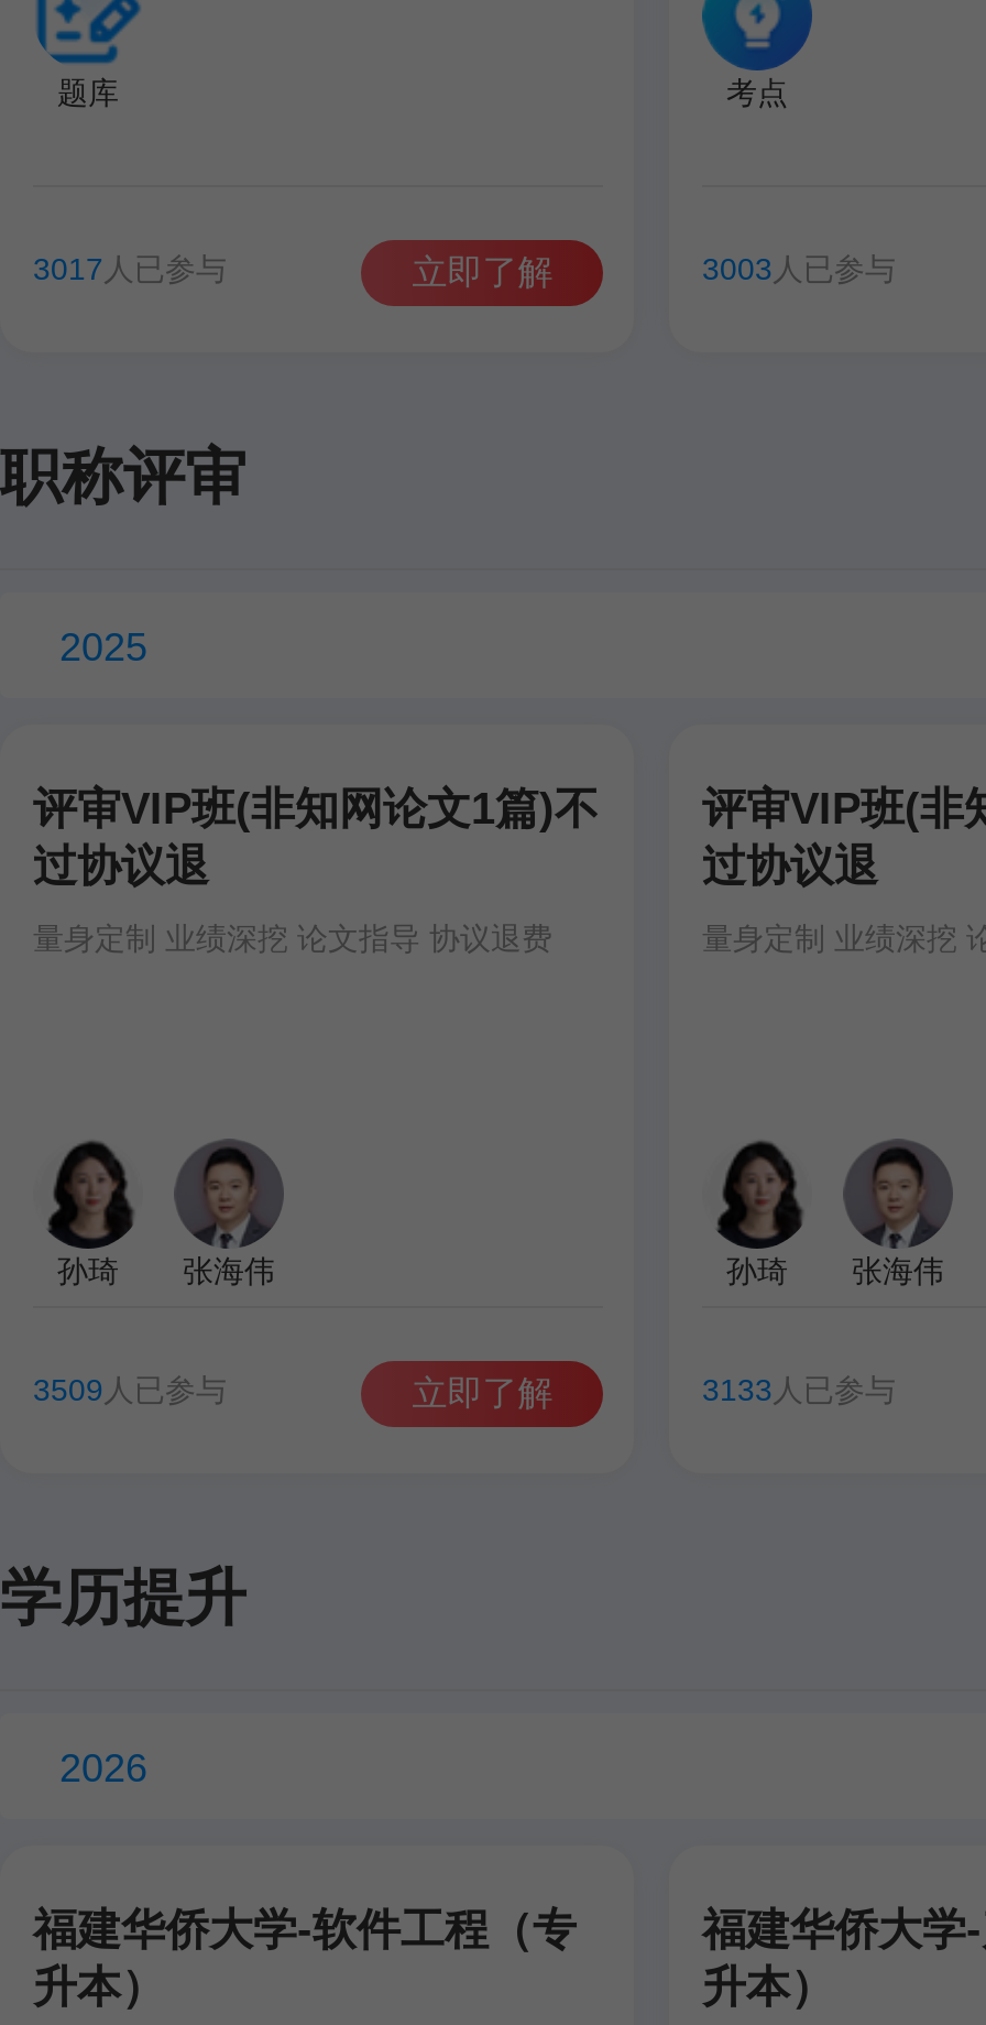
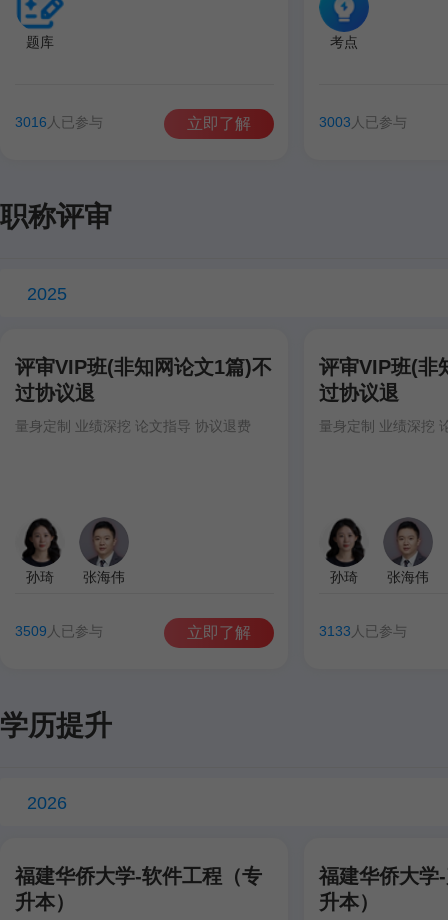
[33,251,227,286] 3017人已参与 -> [15,114,103,130] 3016人已参与

